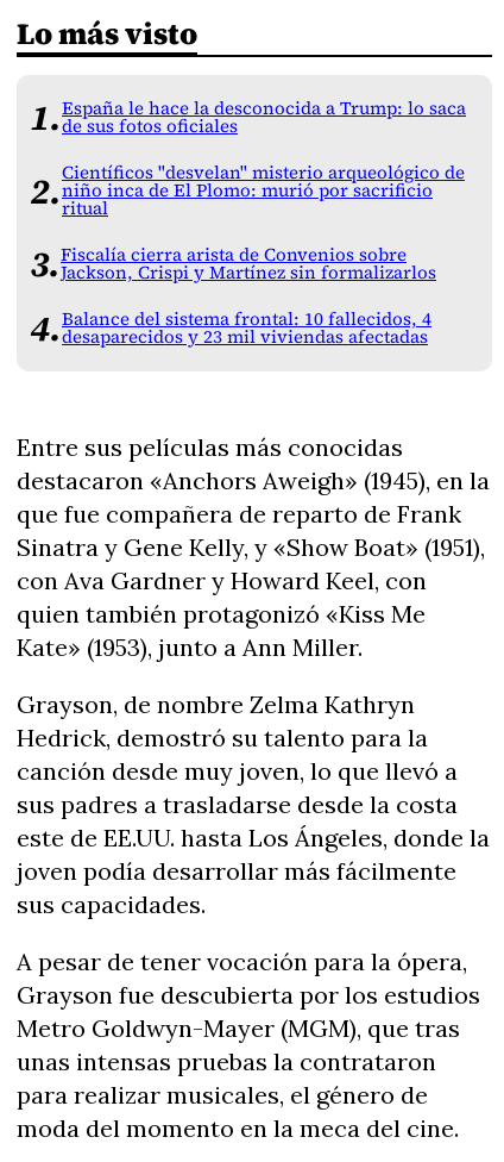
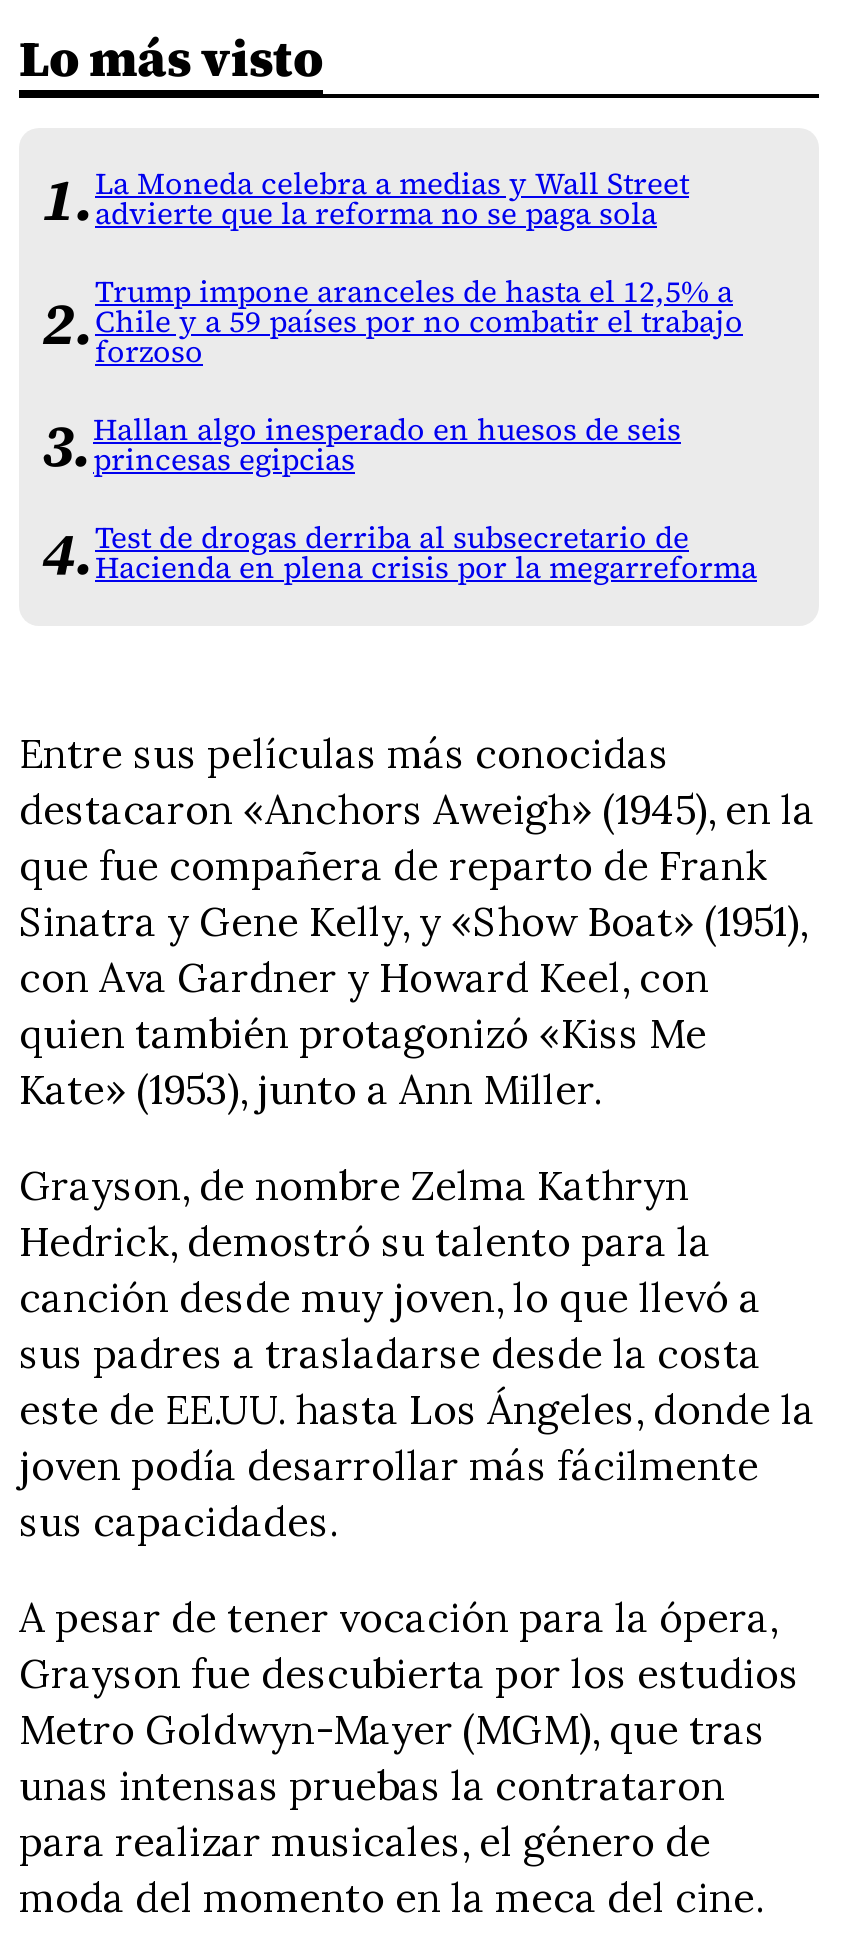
[62,96,466,138] España le hace la desconocida a Trump: lo saca | de sus fotos oficiales -> [95,164,689,234] La Moneda celebra a medias y Wall Street | advierte que la reforma no se paga sola
[62,161,465,220] Científicos "desvelan" misterio arqueológico de | niño inca de El Plomo: murió por sacrificio | ritual -> [95,272,743,372] Trump impone aranceles de hasta el 12,5% a | Chile y a 59 países por no combatir el trabajo | forzoso
[61,243,436,285] Fiscalía cierra arista de Convenios sobre | Jackson, Crispi y Martínez sin formalizarlos -> [93,410,681,480] Hallan algo inesperado en huesos de seis | princesas egipcias
[62,307,431,349] Balance del sistema frontal: 10 fallecidos, 4 | desaparecidos y 23 mil viviendas afectadas -> [95,518,757,588] Test de drogas derriba al subsecretario de | Hacienda en plena crisis por la megarreforma

